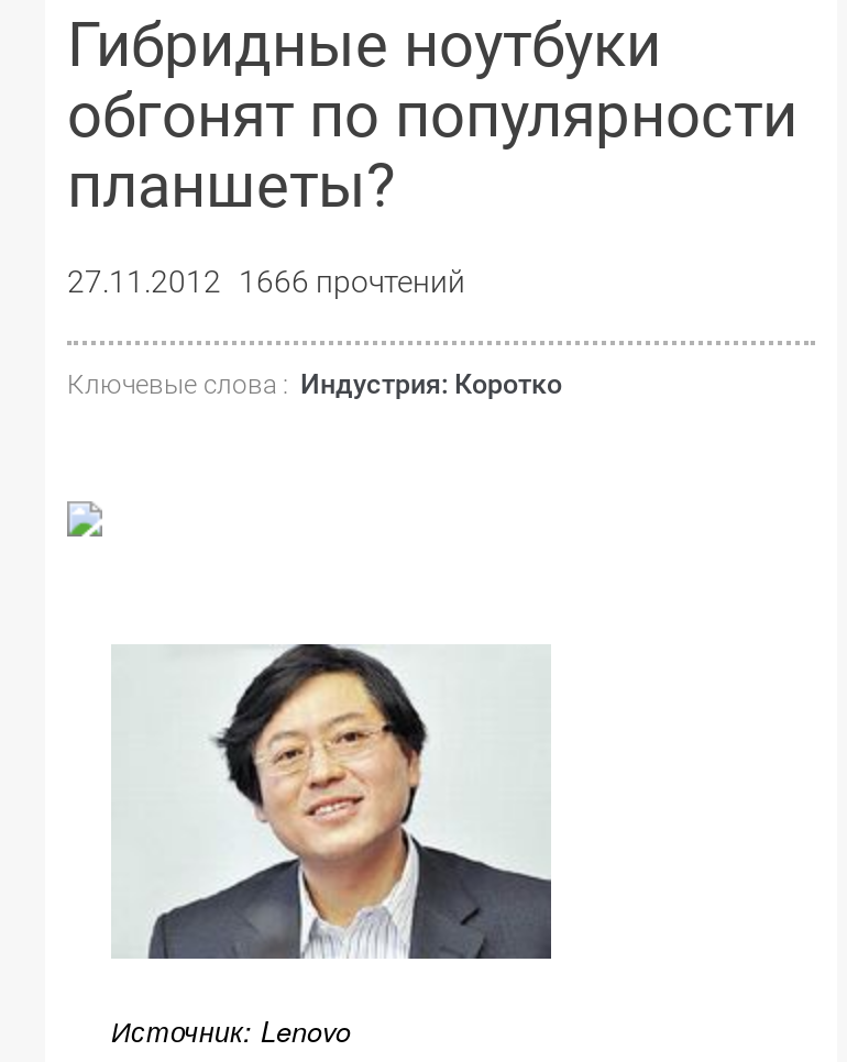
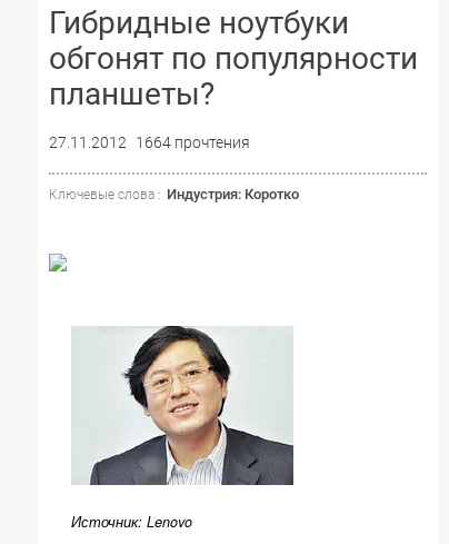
[67,264,465,299] 27.11.2012 1666 прочтений -> [49,133,250,151] 27.11.2012 1664 прочтения

